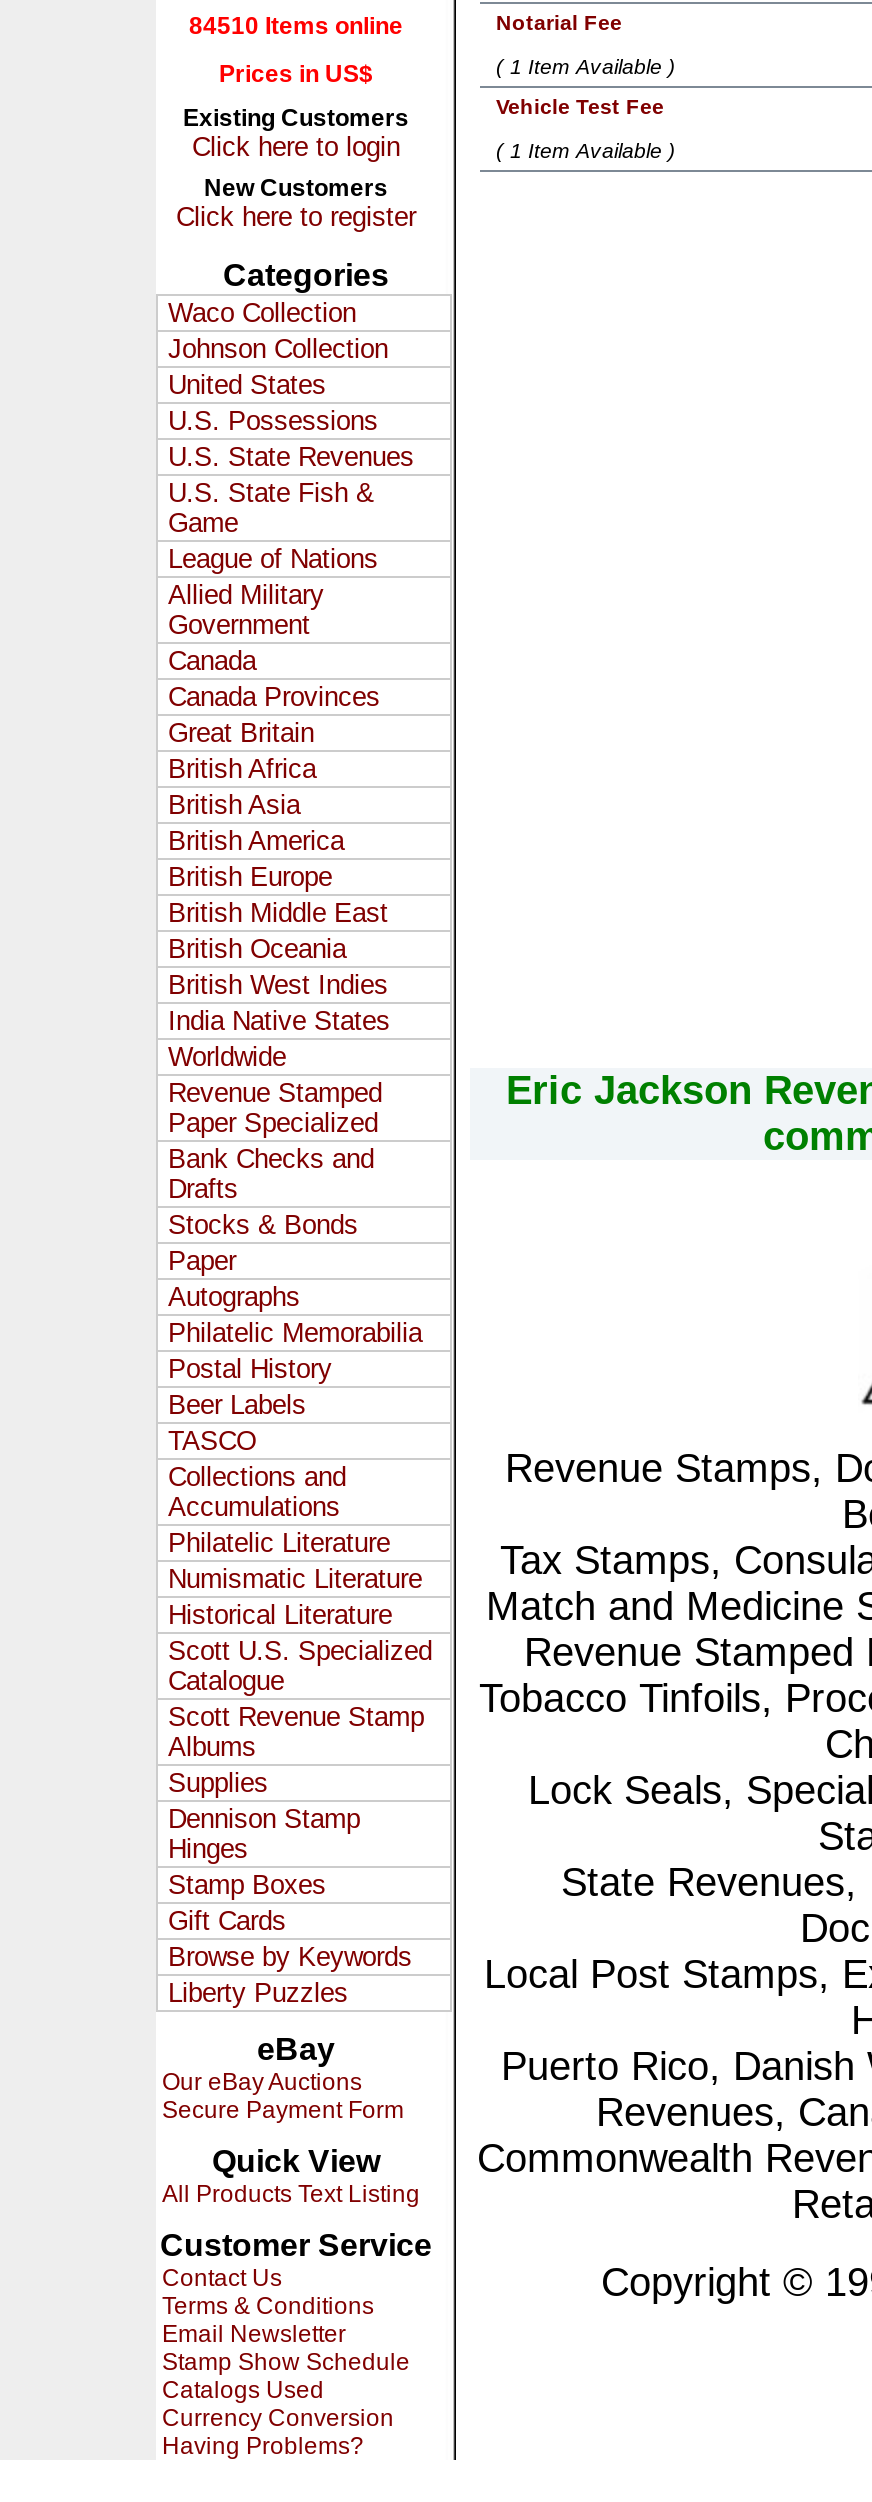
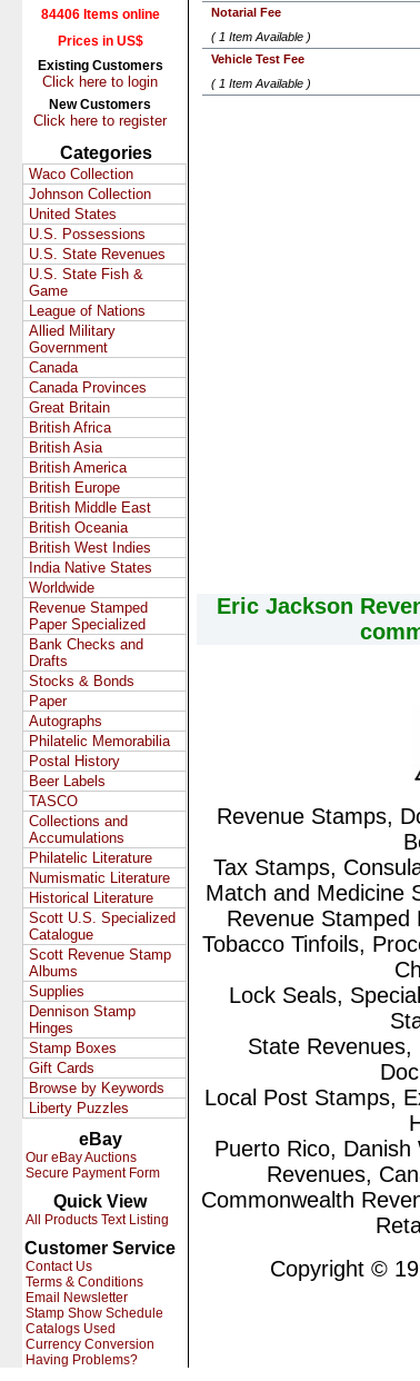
[189,12,403,40] 84510 Items online -> [41,7,159,22] 84406 Items online

